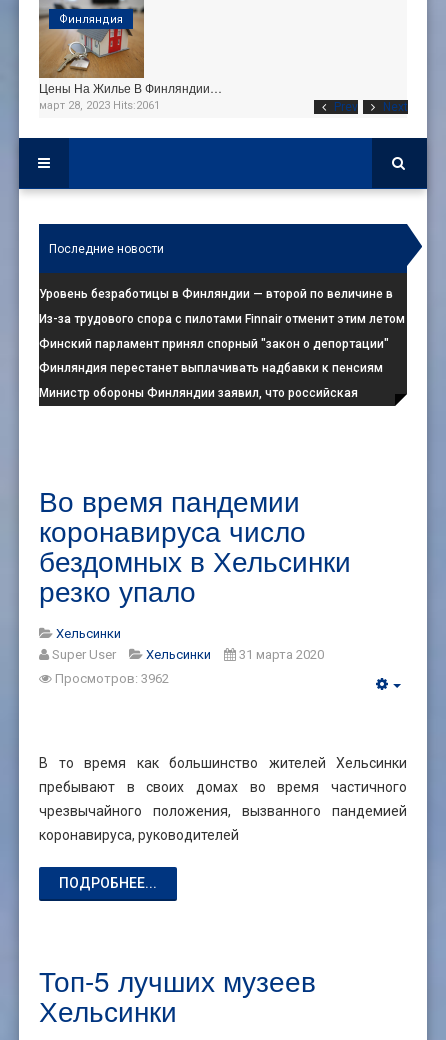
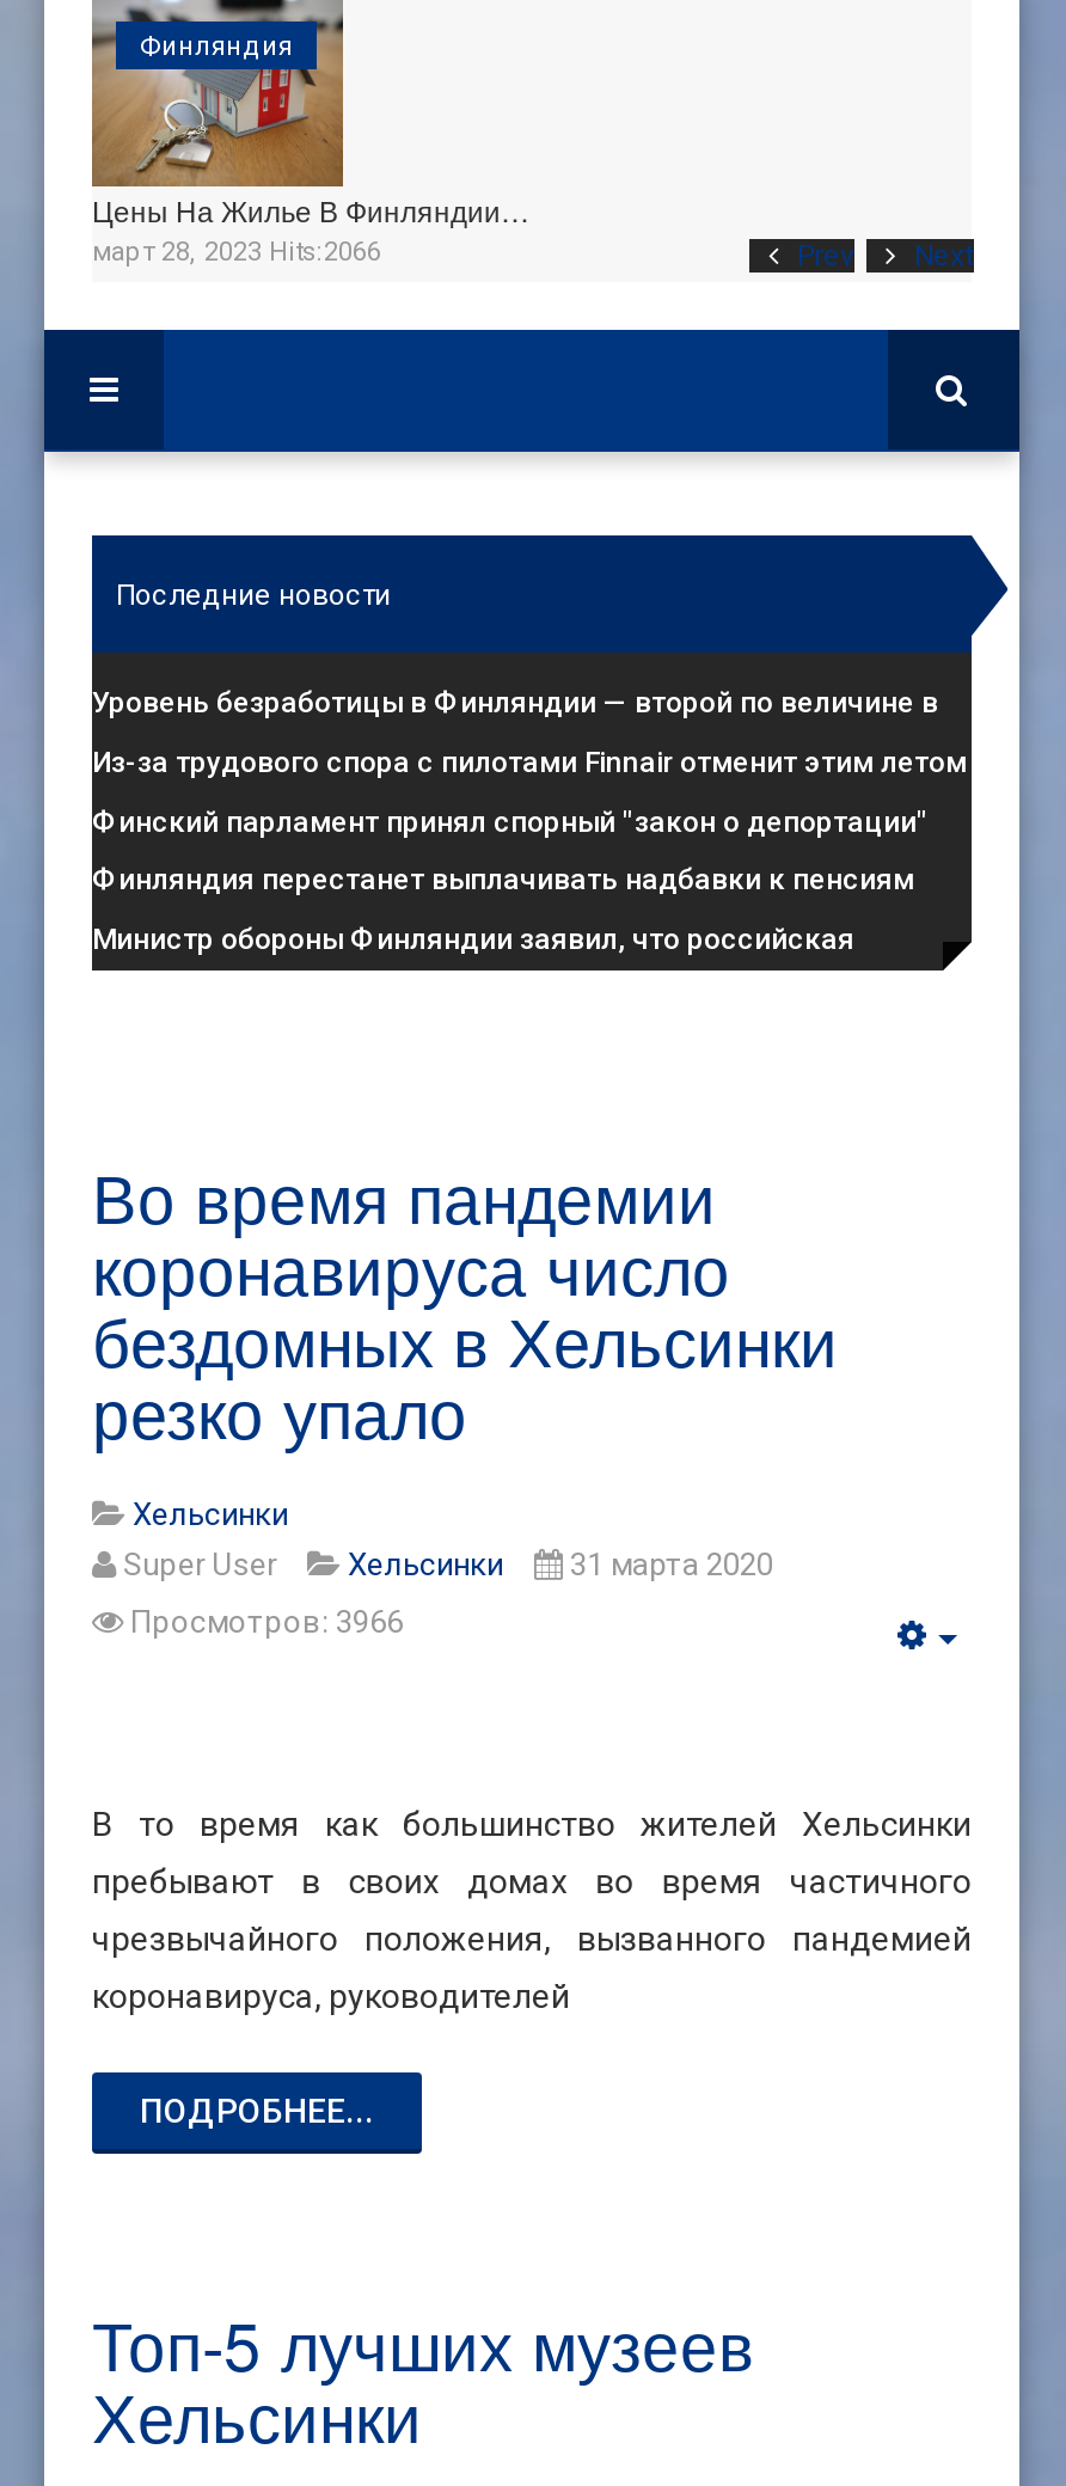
[39,99,160,112] март 28, 2023 Hits:2061 -> [92,237,381,268] март 28, 2023 Hits:2066
[55,671,169,686] Просмотров: 3962 -> [130,1605,403,1641] Просмотров: 3966

